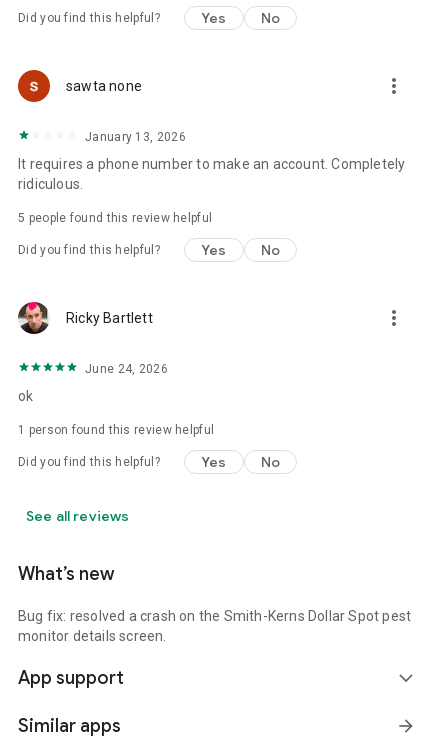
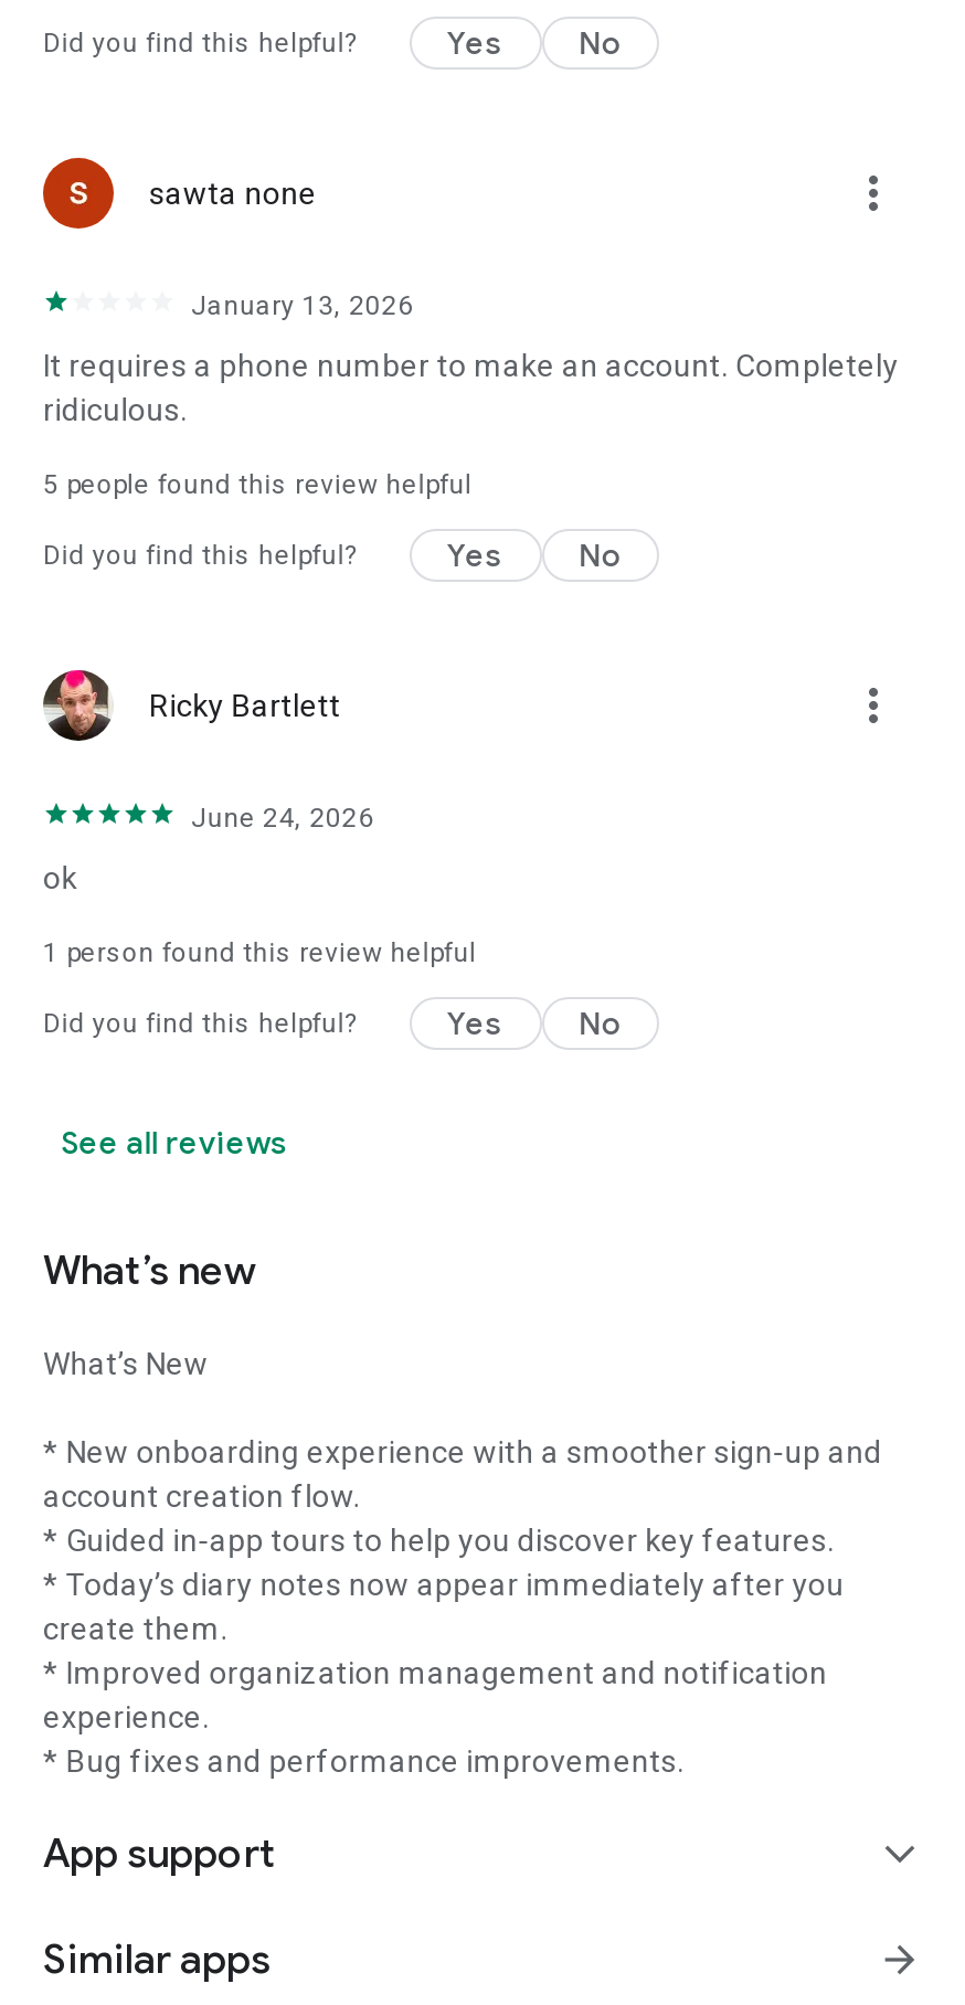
[18,608,411,644] Bug fix: resolved a crash on the Smith-Kerns Dollar Spot pest | monitor details screen. -> [43,1346,882,1779] What’s New | * New onboarding experience with a smoother sign-up and | account creation flow. | * Guided in-app tours to help you discover key features. | * Today’s diary notes now appear immediately after you | create them. | * Improved organization management and notification | experience. | * Bug fixes and performance improvements.

